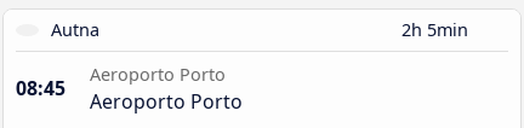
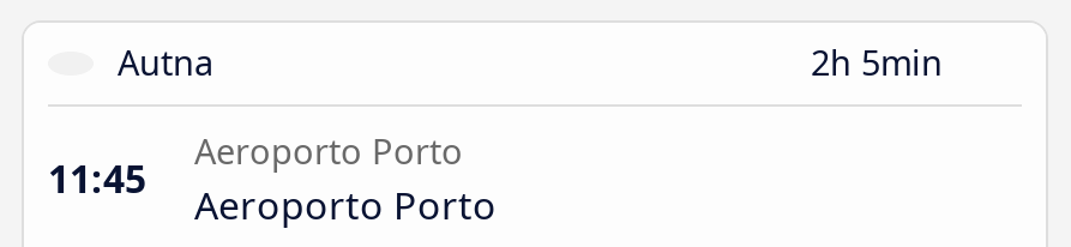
[16,75,243,114] 08:45 Aeroporto Porto -> [48,152,497,231] 11:45 Aeroporto Porto

